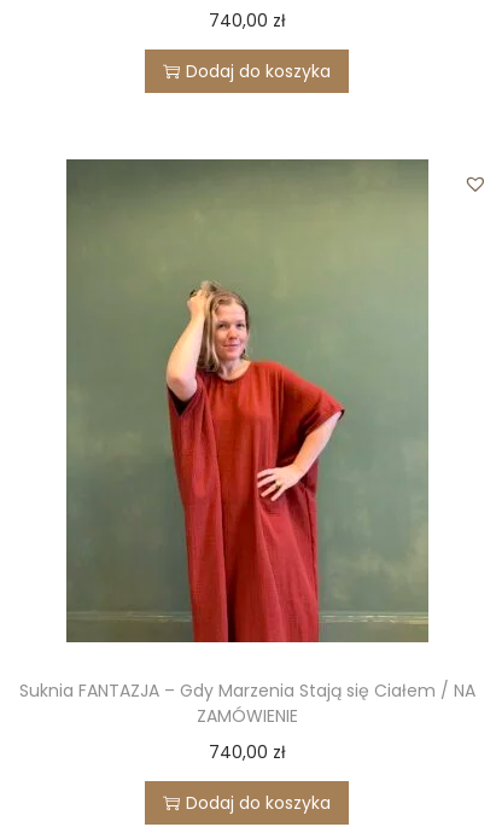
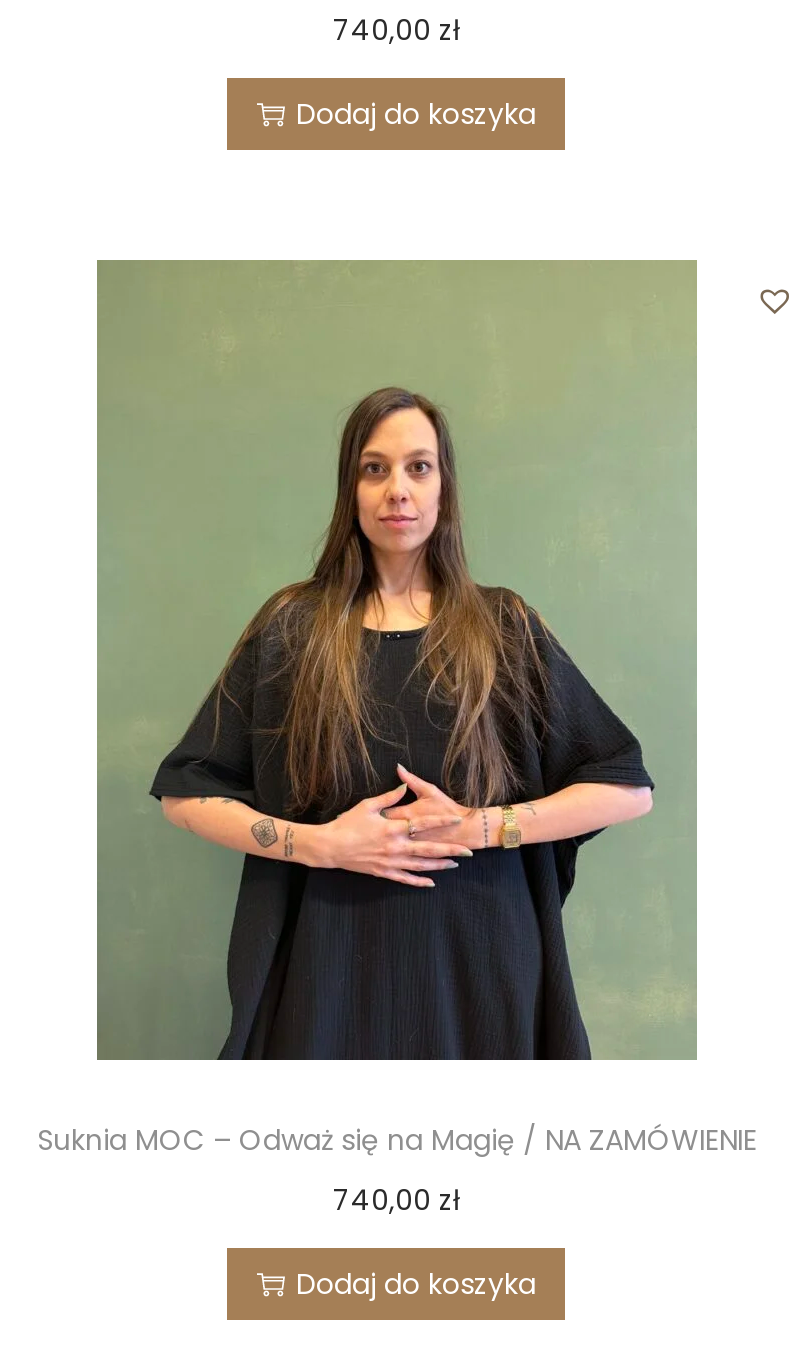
[19,161,475,728] [image] | Suknia FANTAZJA – Gdy Marzenia Stają się Ciałem / NA | ZAMÓWIENIE -> [37,260,757,1160] [image] | Suknia MOC – Odważ się na Magię / NA ZAMÓWIENIE

